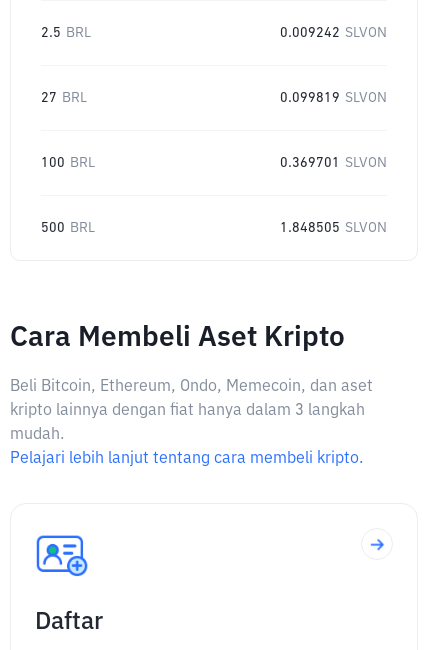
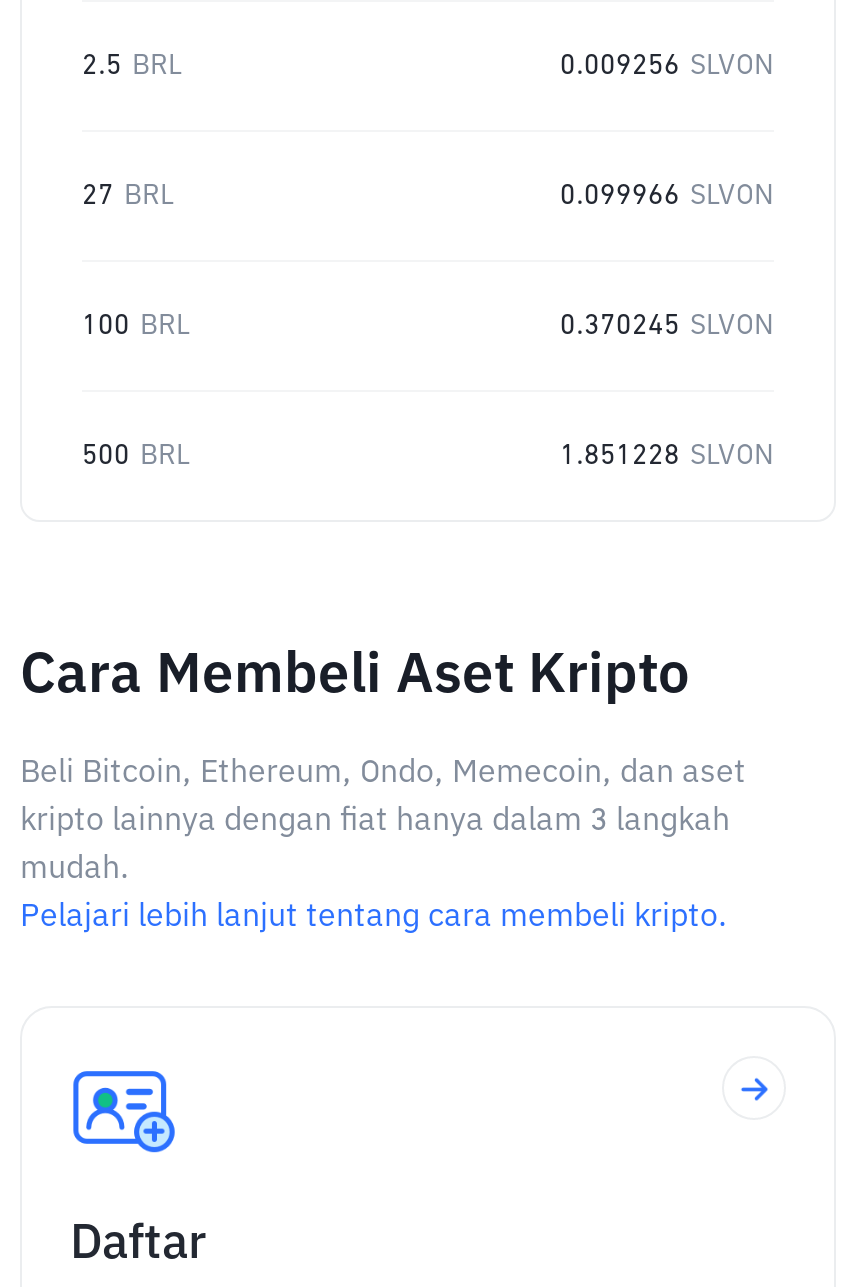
[280,26,387,40] 0.009242 SLVON -> [560,52,774,80] 0.009256 SLVON
[280,91,387,105] 0.099819 SLVON -> [560,182,774,210] 0.099966 SLVON
[280,156,387,170] 0.369701 SLVON -> [560,312,774,340] 0.370245 SLVON
[280,221,387,235] 1.848505 SLVON -> [560,442,774,470] 1.851228 SLVON

